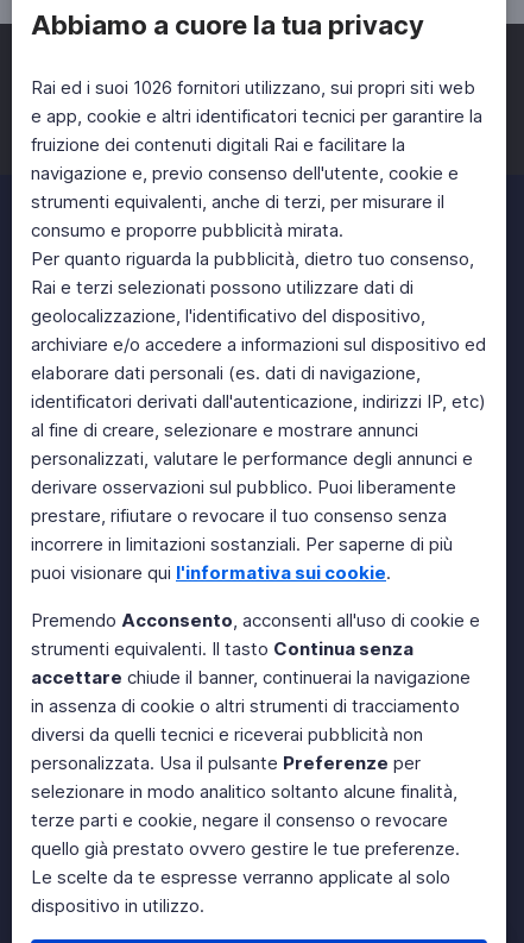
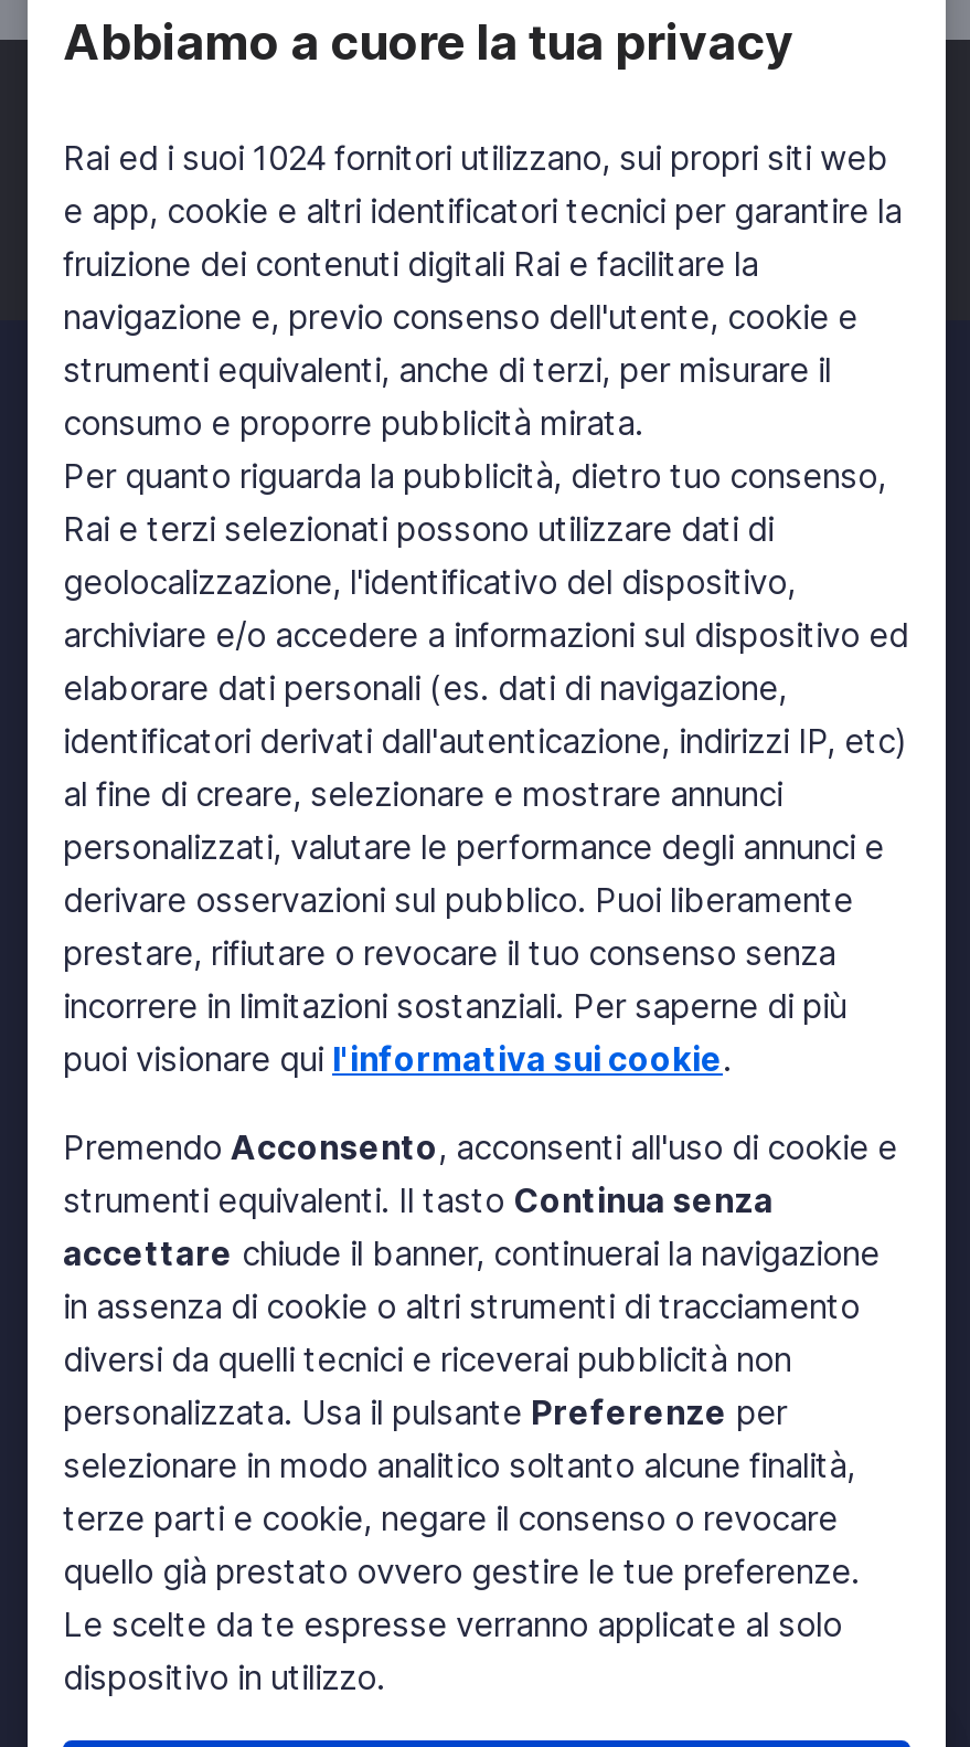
[31,76,475,99] Rai ed i suoi 1026 fornitori utilizzano, sui propri siti web -> [63,137,888,179] Rai ed i suoi 1024 fornitori utilizzano, sui propri siti web

